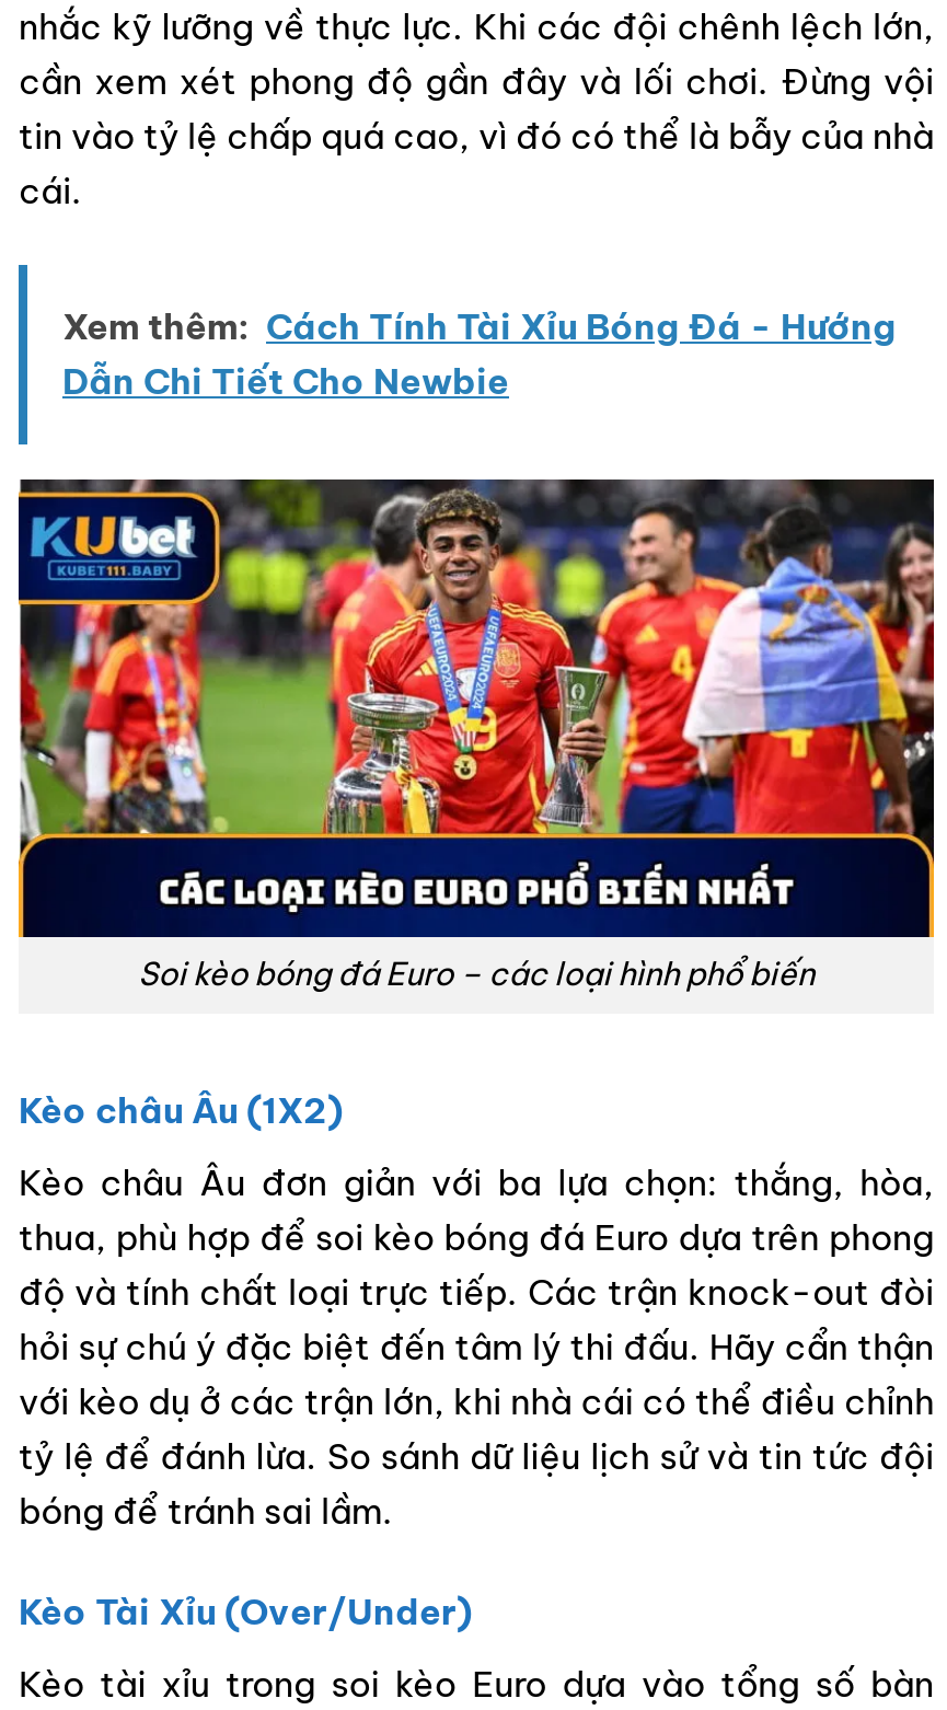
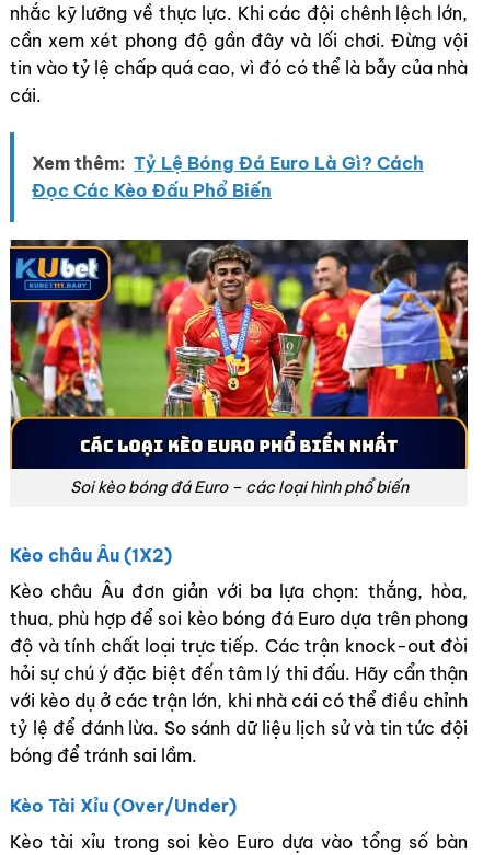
[62,305,897,403] Xem thêm: Cách Tính Tài Xỉu Bóng Đá - Hướng | Dẫn Chi Tiết Cho Newbie -> [32,152,424,202] Xem thêm: Tỷ Lệ Bóng Đá Euro Là Gì? Cách | Đọc Các Kèo Đấu Phổ Biến

